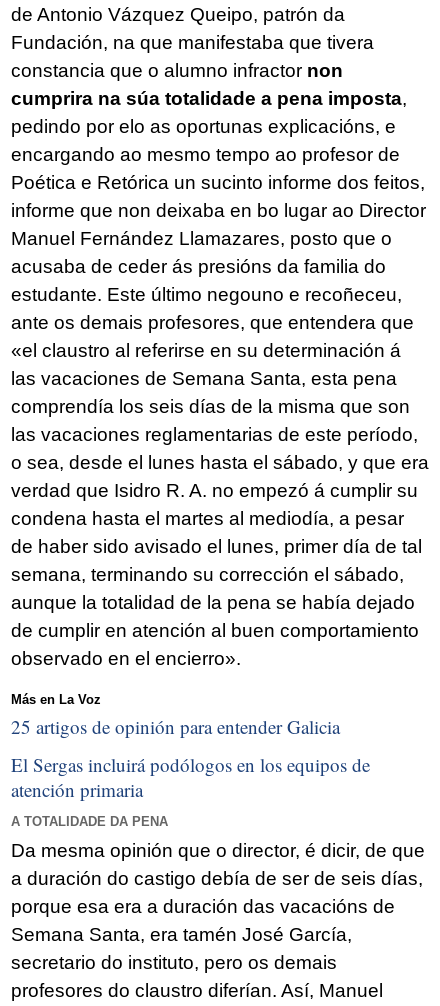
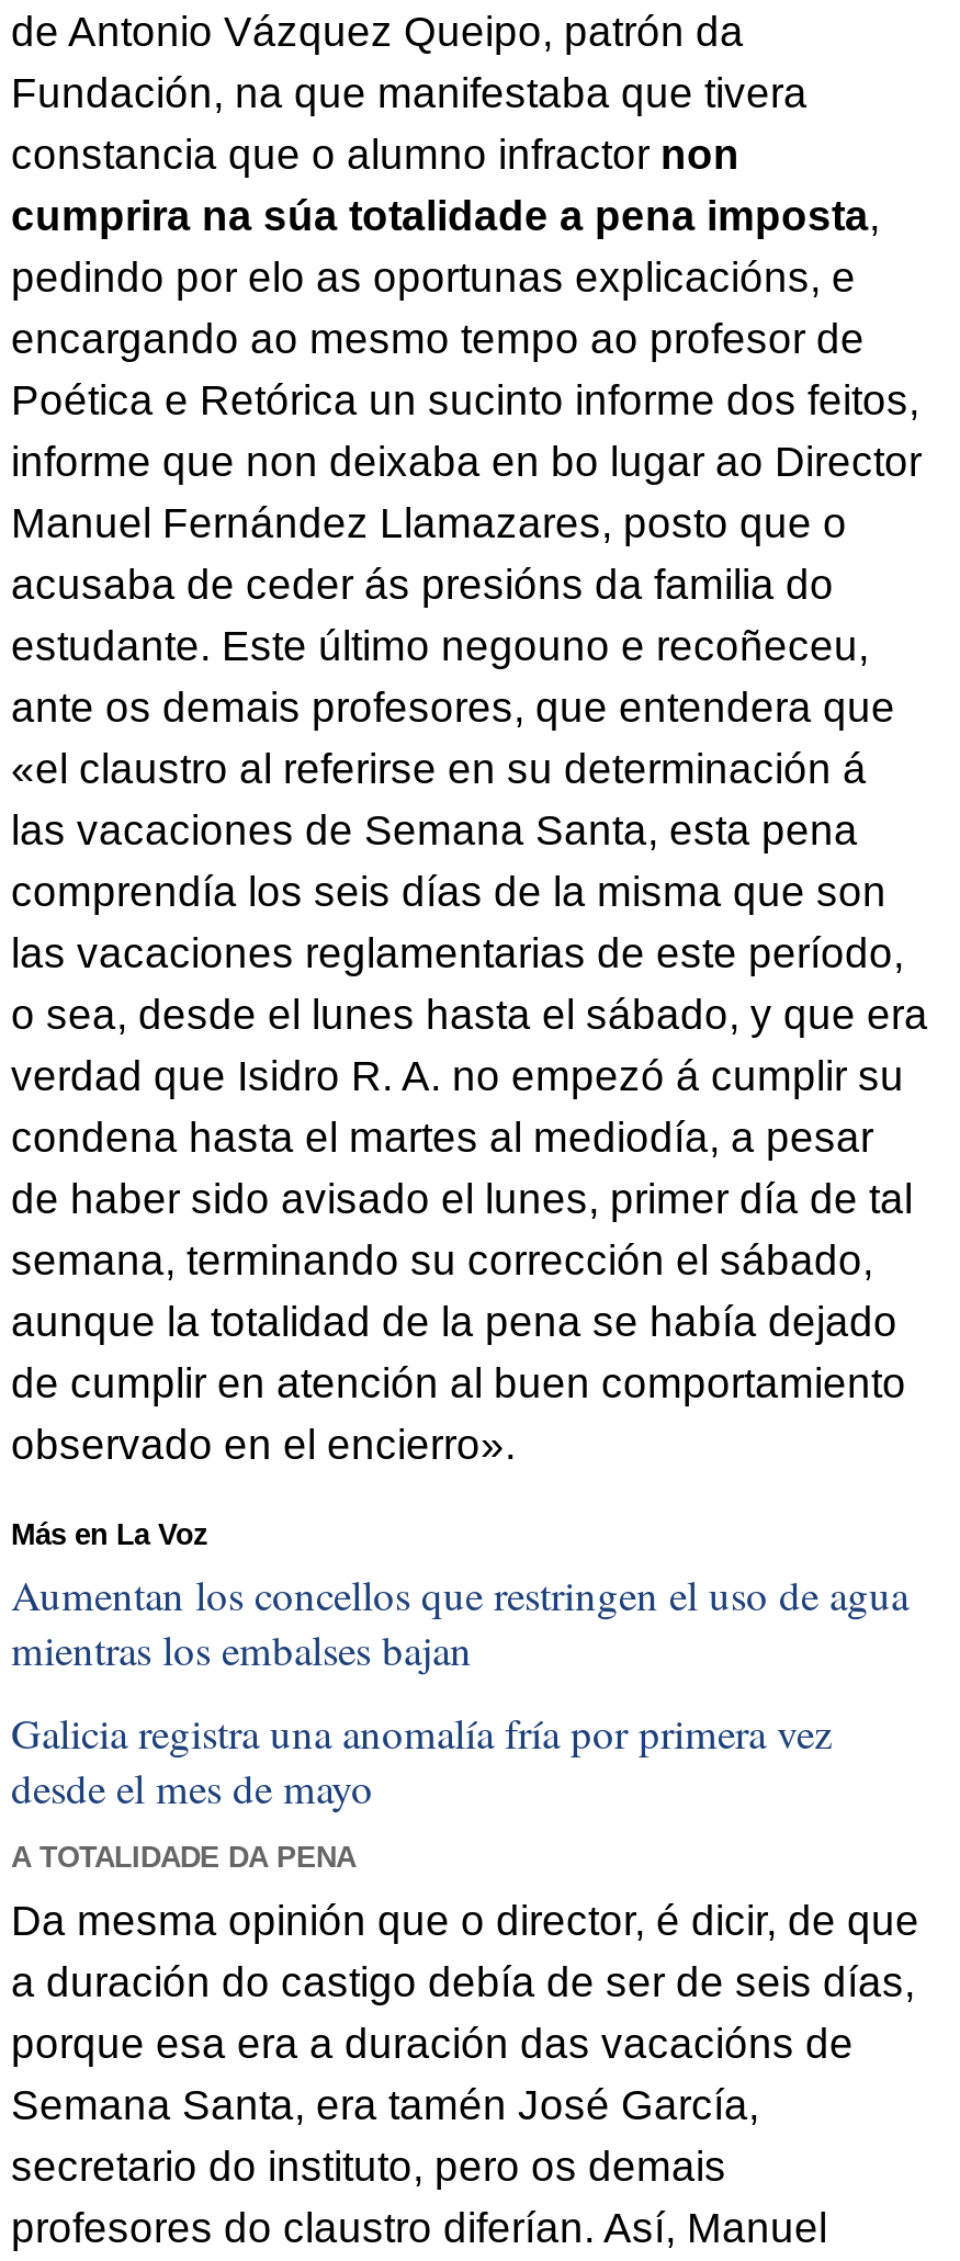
[11,714,340,739] 25 artigos de opinión para entender Galicia -> [11,1567,908,1677] Aumentan los concellos que restringen el uso de agua | mientras los embalses bajan
[11,752,370,802] El Sergas incluirá podólogos en los equipos de | atención primaria -> [11,1704,832,1814] Galicia registra una anomalía fría por primera vez | desde el mes de mayo

